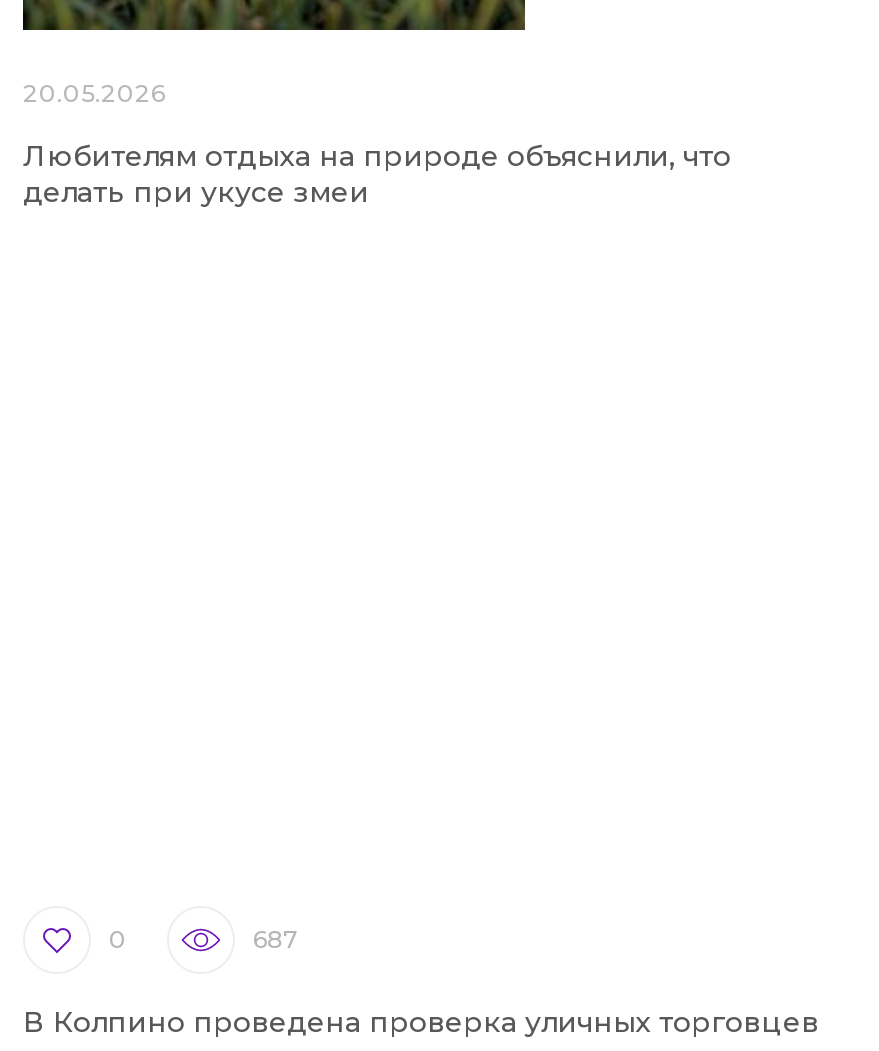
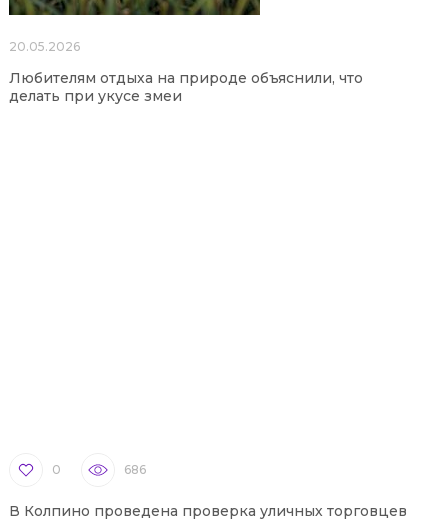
[253,925,299,955] 687 -> [124,462,146,477] 686

